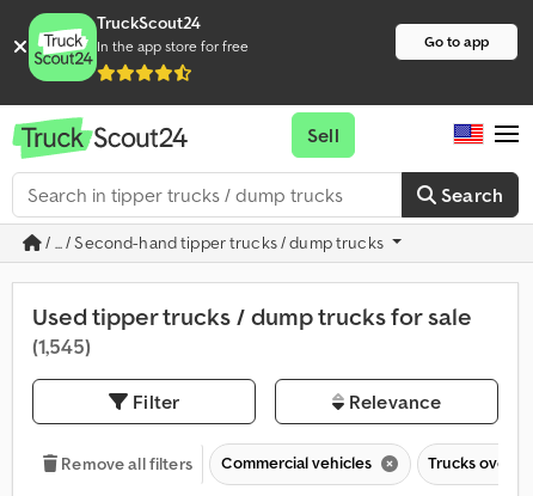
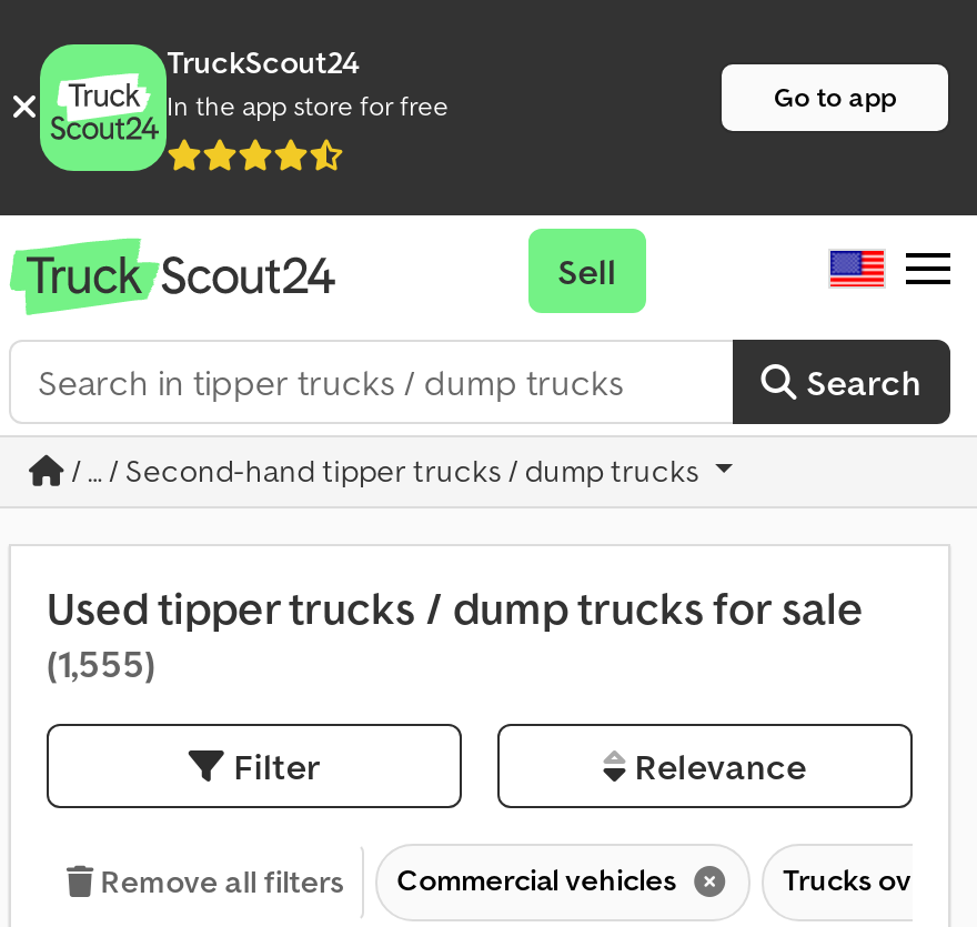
[32,333,91,360] (1,545) -> [47,639,155,688] (1,555)

